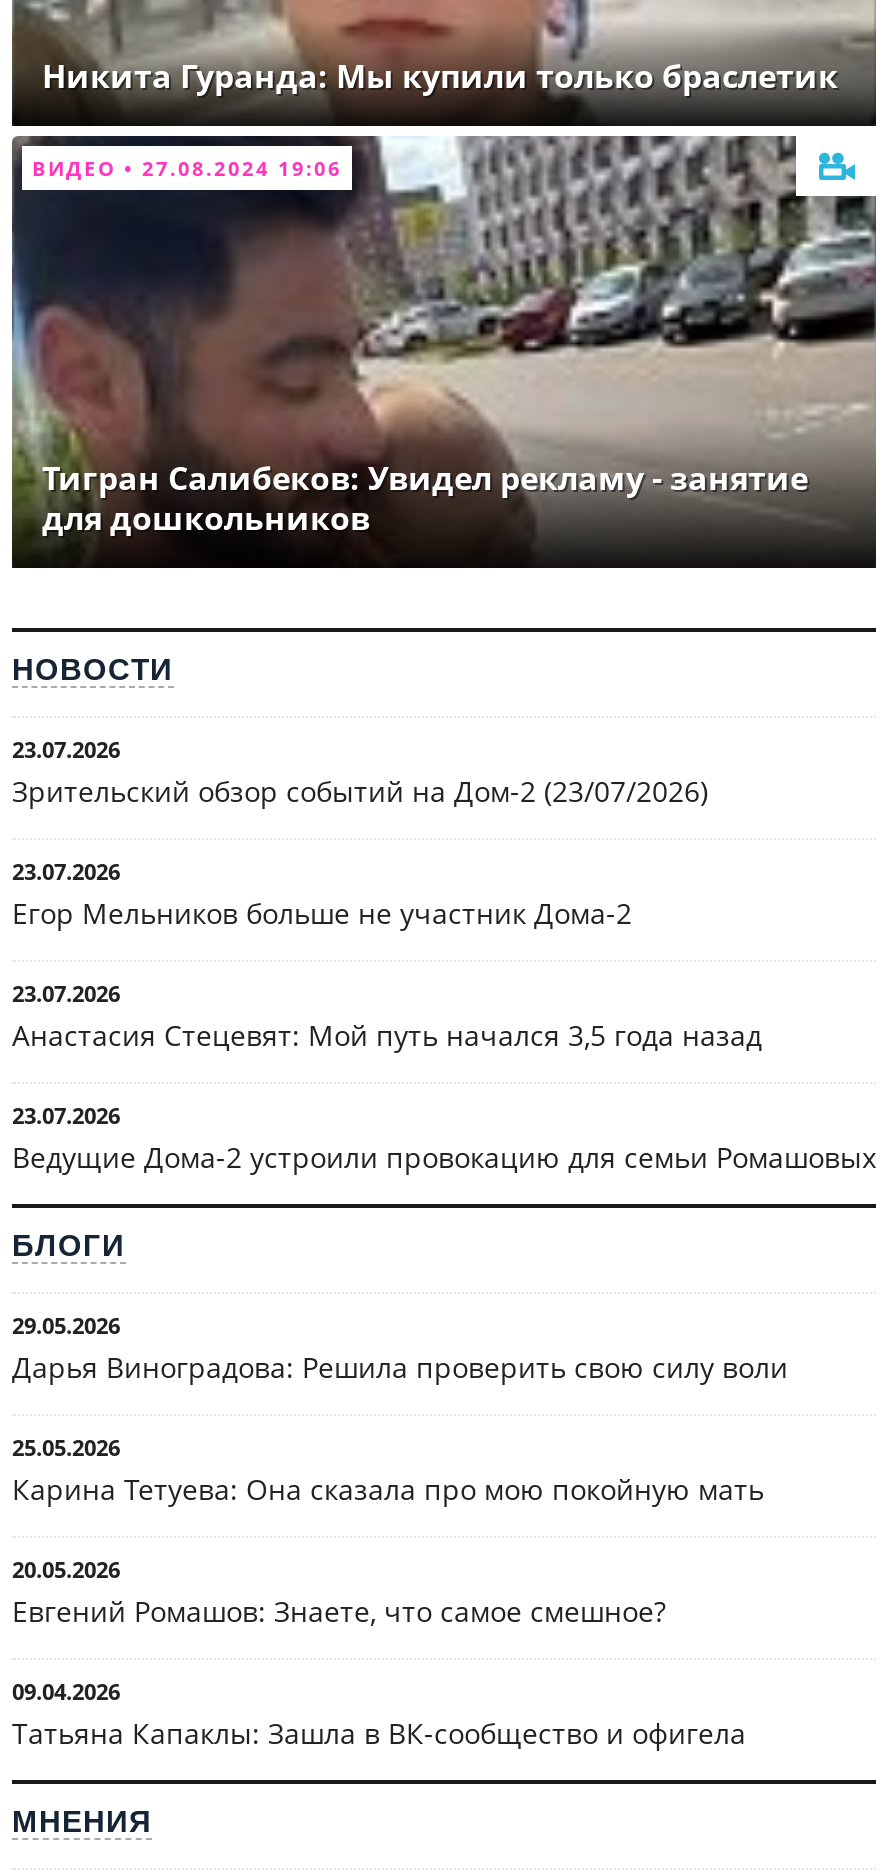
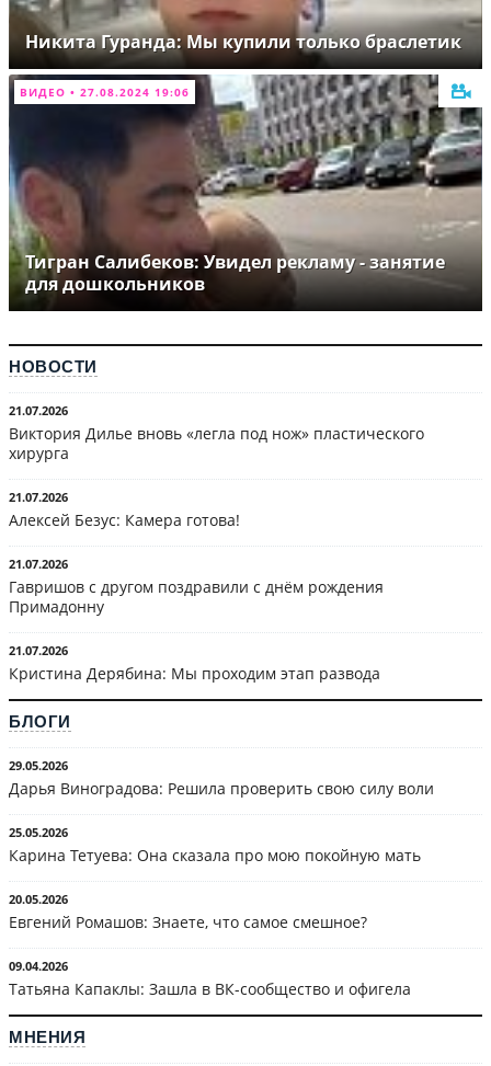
[12,735,708,811] 23.07.2026 | Зрительский обзор событий на Дом-2 (23/07/2026) -> [9,402,424,464] 21.07.2026 | Виктория Дилье вновь «легла под нож» пластического | хирурга
[12,857,632,933] 23.07.2026 | Егор Мельников больше не участник Дома-2 -> [9,489,240,531] 21.07.2026 | Алексей Безус: Камера готова!
[12,979,762,1055] 23.07.2026 | Анастасия Стецевят: Мой путь начался 3,5 года назад -> [9,556,384,617] 21.07.2026 | Гавришов с другом поздравили с днём рождения | Примадонну
[12,1101,876,1177] 23.07.2026 | Ведущие Дома-2 устроили провокацию для семьи Ромашовых -> [9,642,380,684] 21.07.2026 | Кристина Дерябина: Мы проходим этап развода

